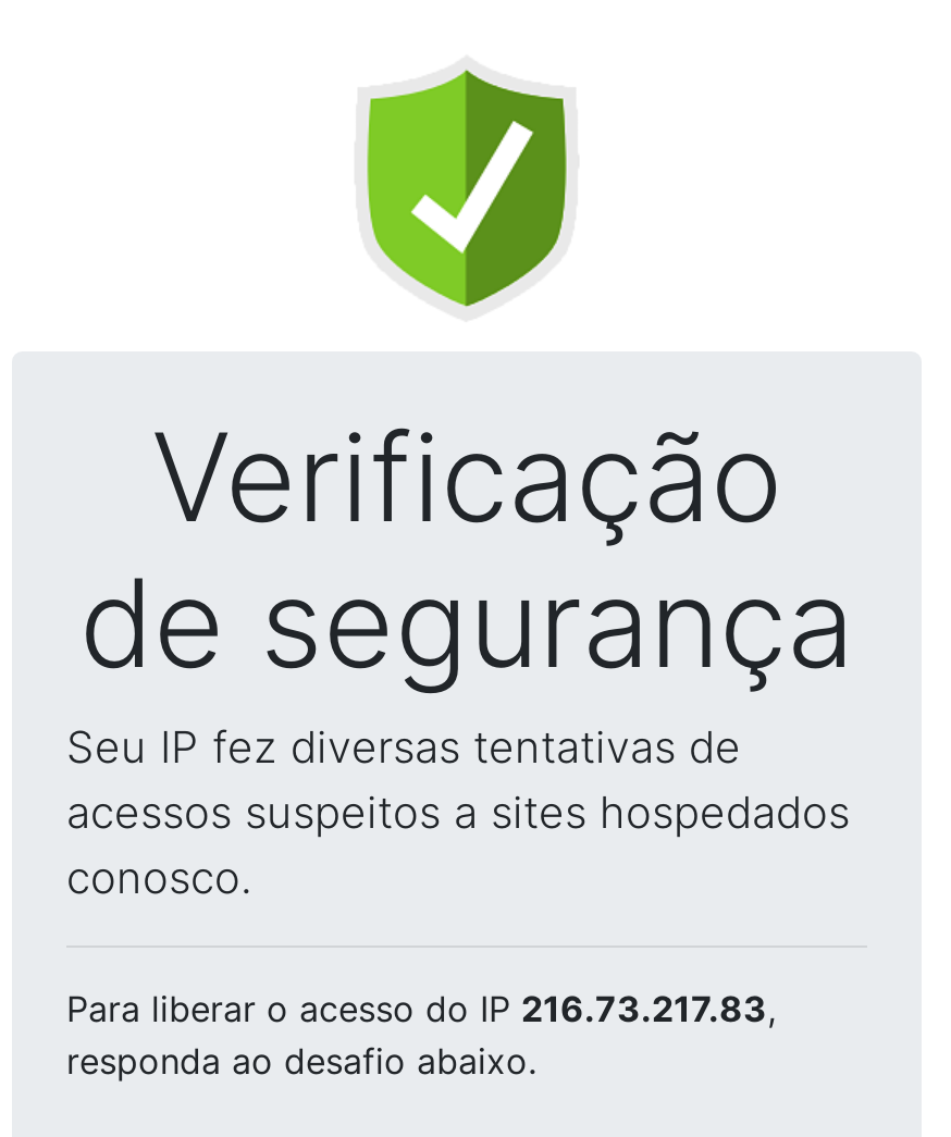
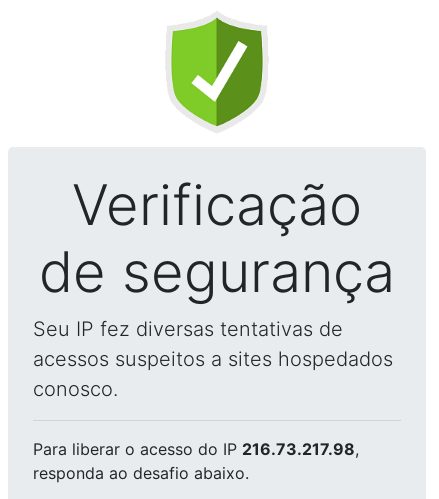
[66,987,776,1030] Para liberar o acesso do IP 216.73.217.83, -> [33,439,359,459] Para liberar o acesso do IP 216.73.217.98,

